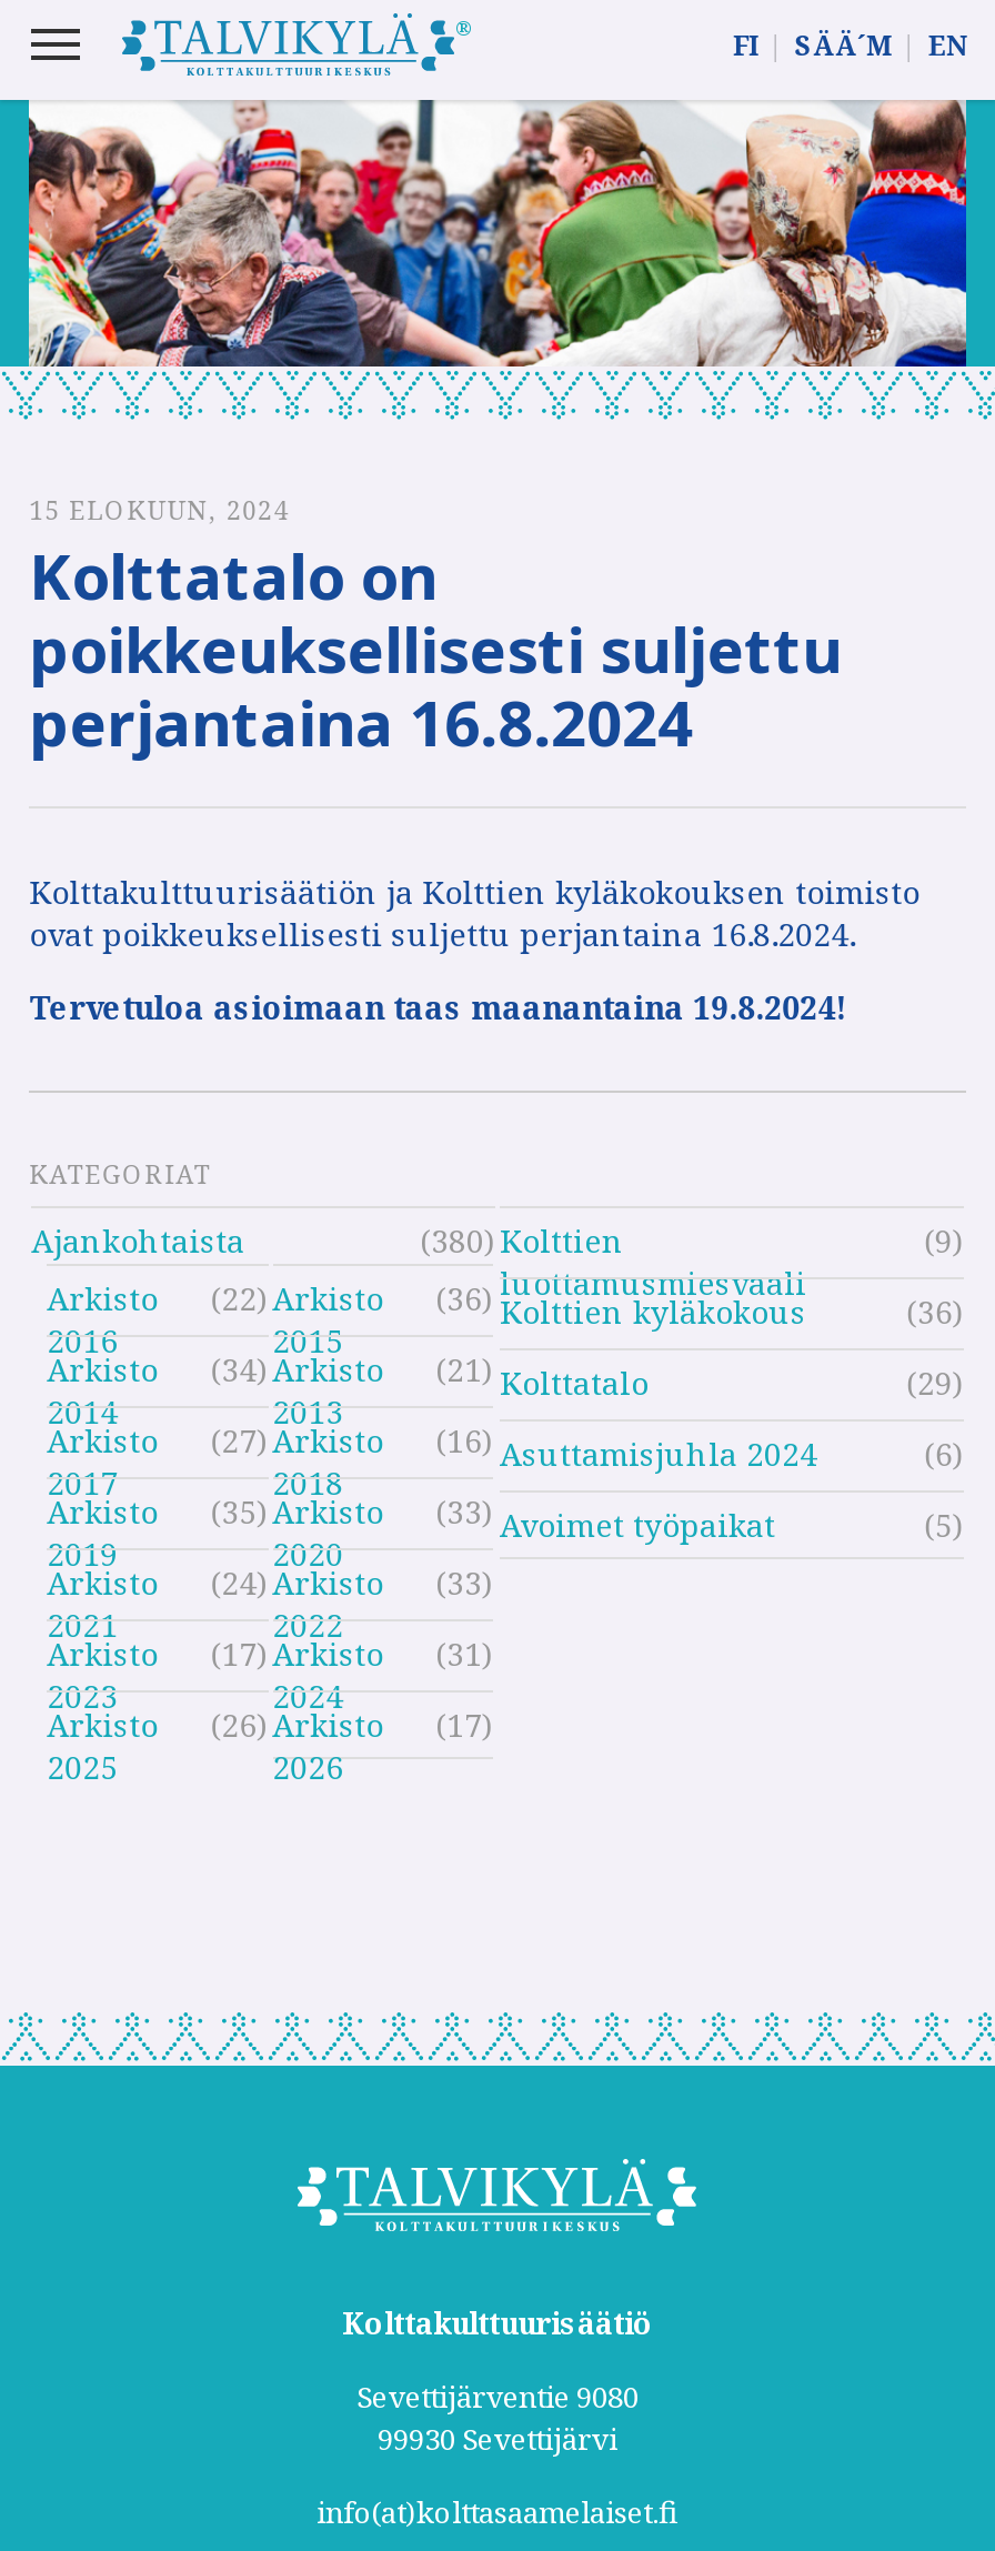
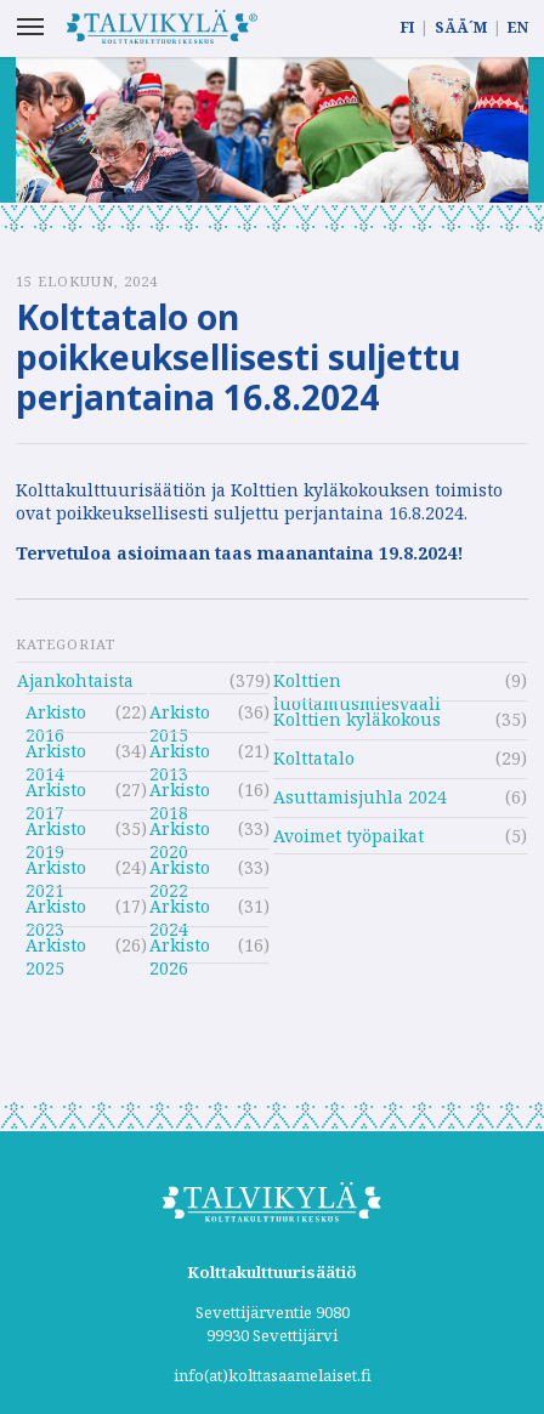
[420,1219,624,1262] (380) Kolttien -> [229,669,341,692] (379) Kolttien
[906,1290,964,1333] (36) -> [495,708,527,731] (35)
[47,1704,493,1746] Arkisto (26) Arkisto (17) -> [26,933,270,956] Arkisto (26) Arkisto (16)

